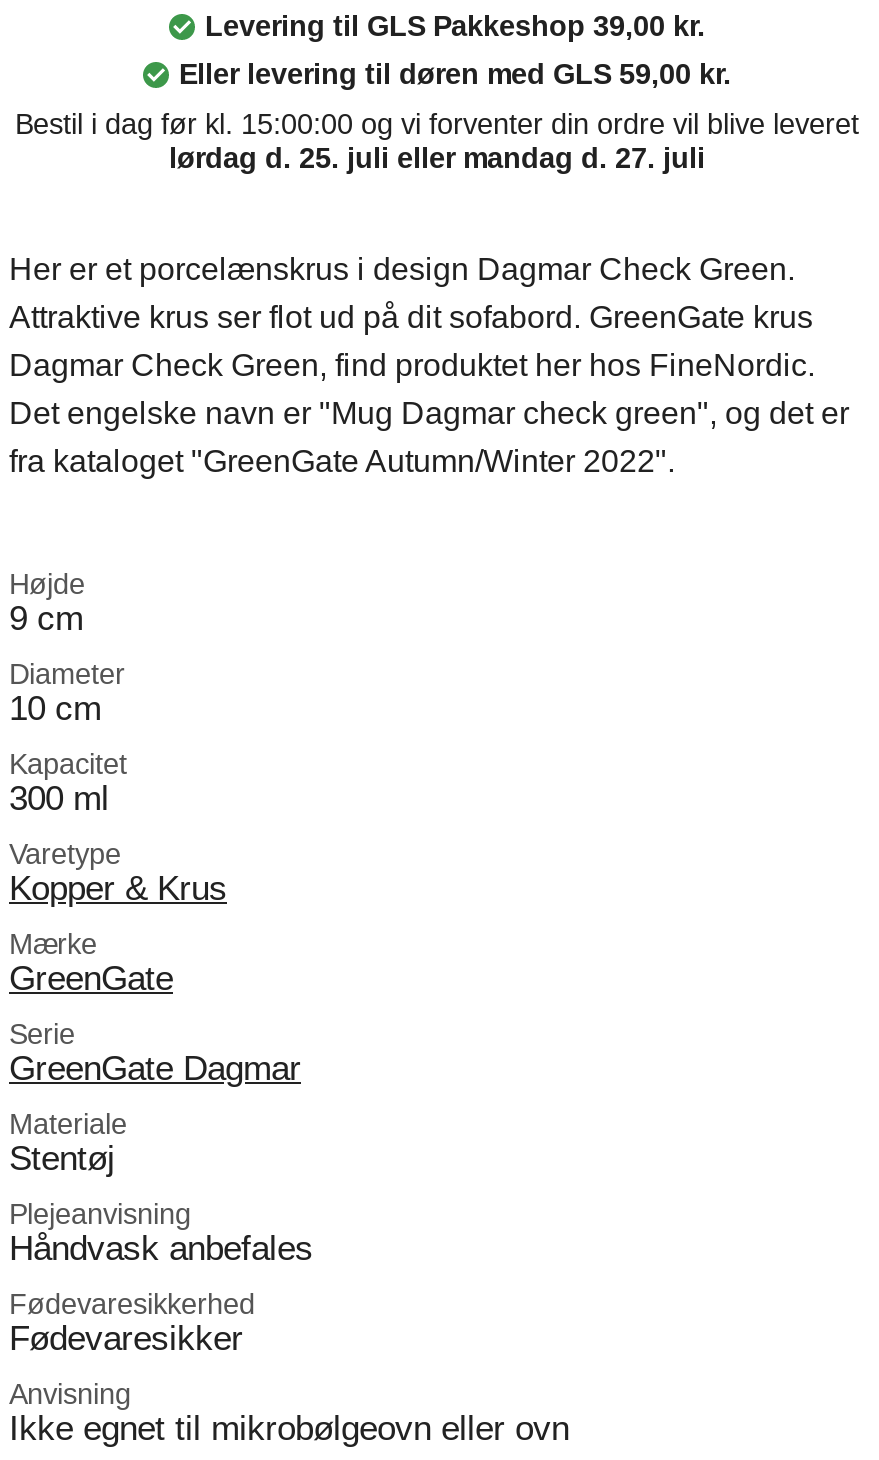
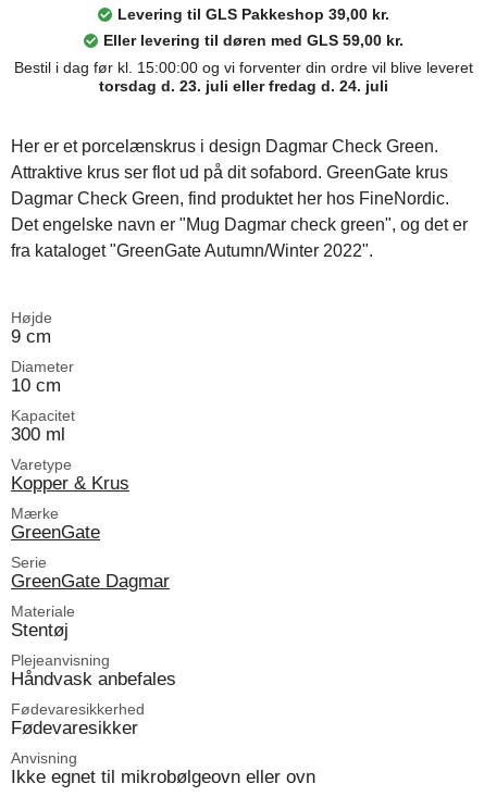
[169,142,705,174] lørdag d. 25. juli eller mandag d. 27. juli -> [99,77,388,95] torsdag d. 23. juli eller fredag d. 24. juli

